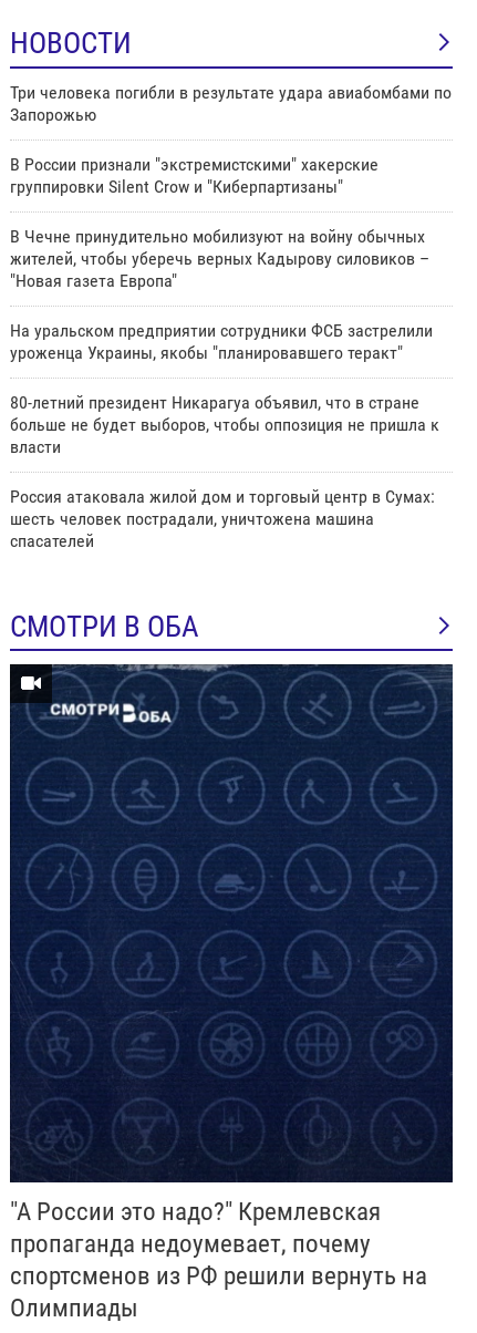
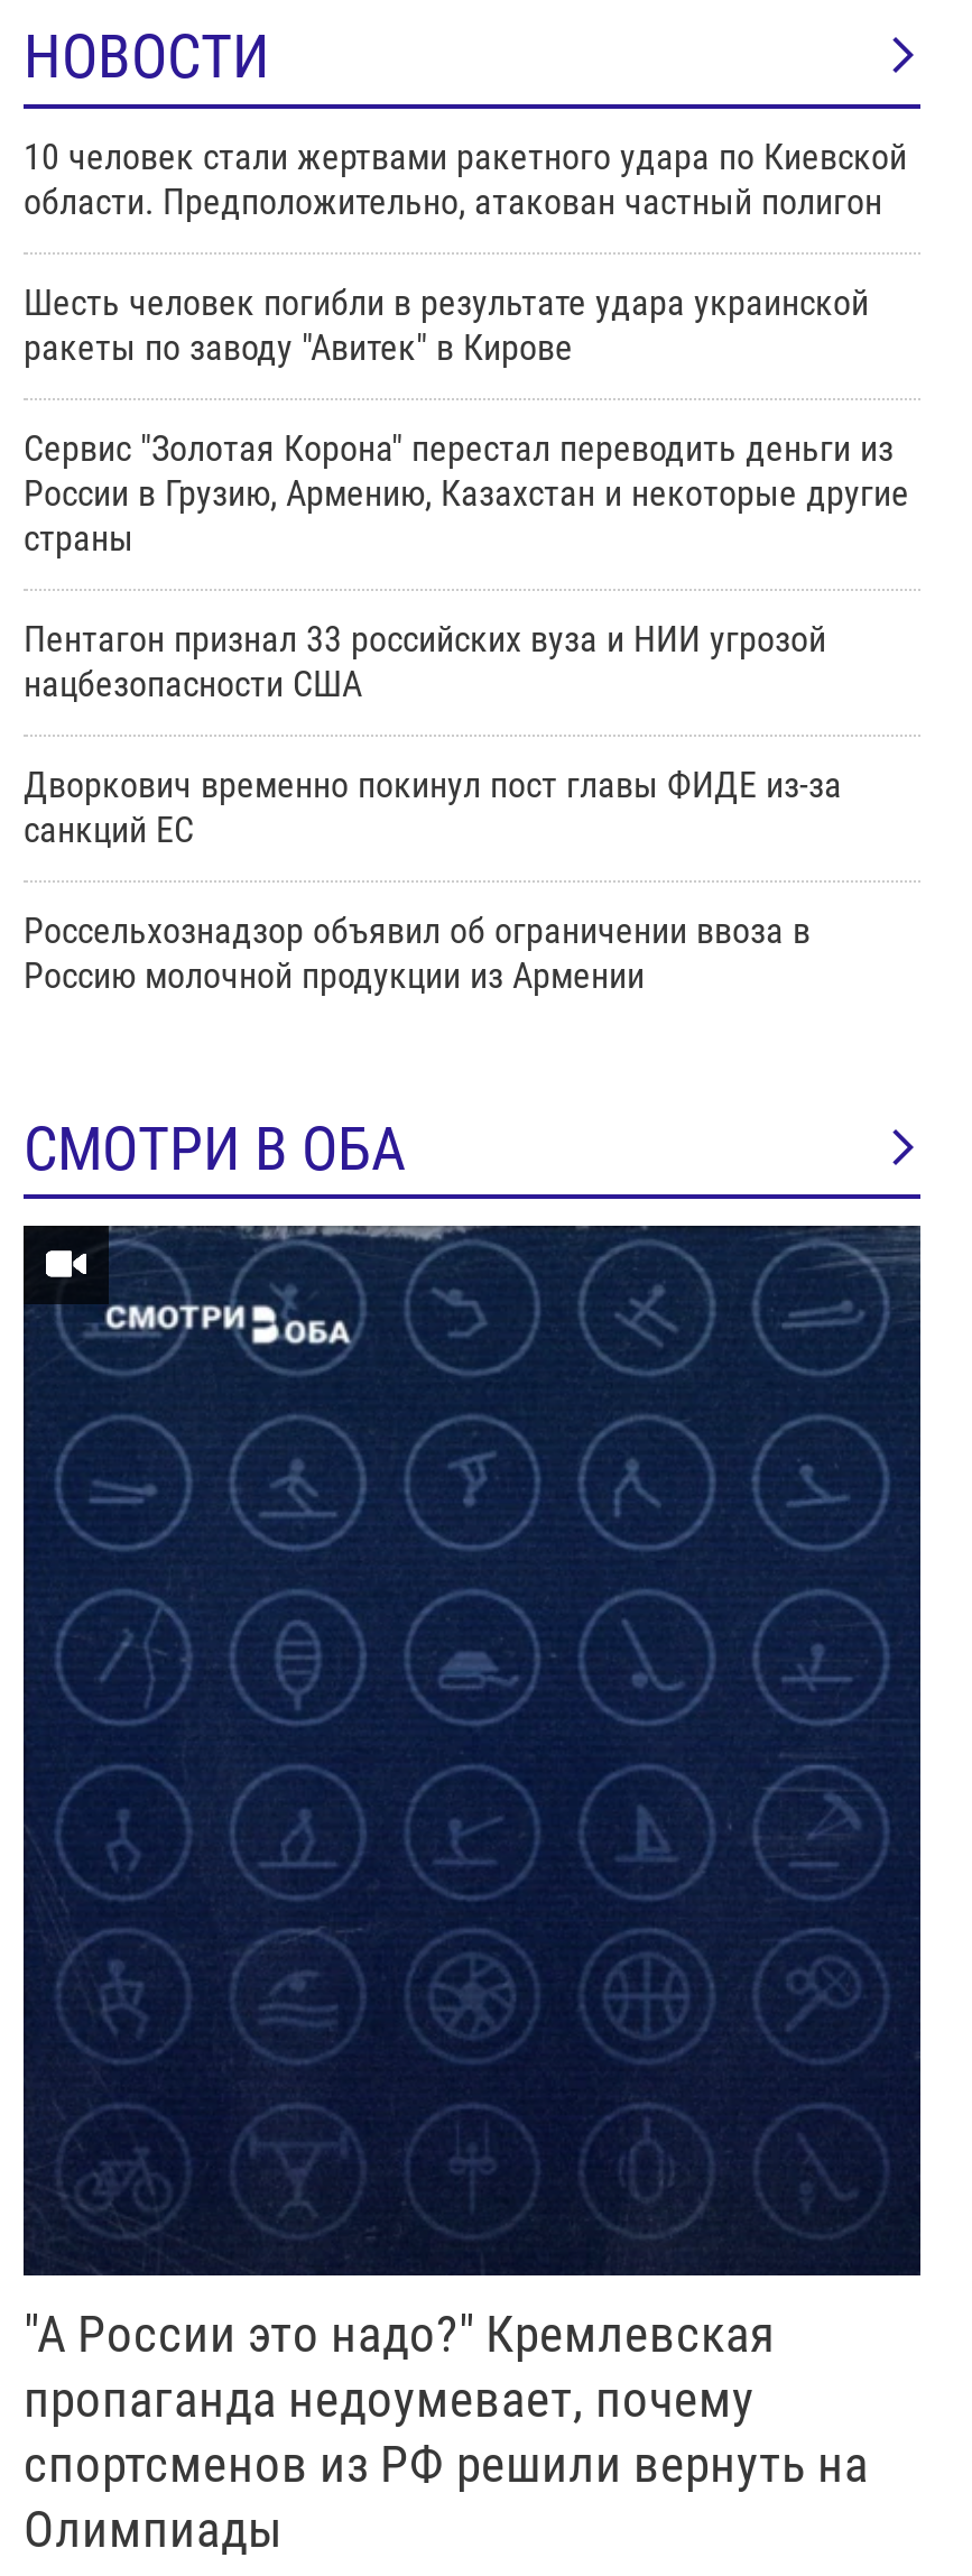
[10,82,452,125] Три человека погибли в результате удара авиабомбами по | Запорожью -> [24,135,907,223] 10 человек стали жертвами ракетного удара по Киевской | области. Предположительно, атакован частный полигон
[10,154,379,197] В России признали "экстремистскими" хакерские | группировки Silent Crow и "Киберпартизаны" -> [24,281,869,369] Шесть человек погибли в результате удара украинской | ракеты по заводу "Авитек" в Кирове
[10,226,429,291] В Чечне принудительно мобилизуют на войну обычных | жителей, чтобы уберечь верных Кадырову силовиков – | "Новая газета Европа" -> [24,427,909,559] Сервис "Золотая Корона" перестал переводить деньги из | России в Грузию, Армению, Казахстан и некоторые другие | страны
[10,320,433,363] На уральском предприятии сотрудники ФСБ застрелили | уроженца Украины, якобы "планировавшего теракт" -> [24,618,826,705] Пентагон признал 33 российских вуза и НИИ угрозой | нацбезопасности США
[10,392,439,457] 80-летний президент Никарагуа объявил, что в стране | больше не будет выборов, чтобы оппозиция не пришла к | власти -> [24,763,842,851] Дворкович временно покинул пост главы ФИДЕ из-за | санкций ЕС
[10,486,435,551] Россия атаковала жилой дом и торговый центр в Сумах: | шесть человек пострадали, уничтожена машина | спасателей -> [24,909,811,997] Россельхознадзор объявил об ограничении ввоза в | Россию молочной продукции из Армении

